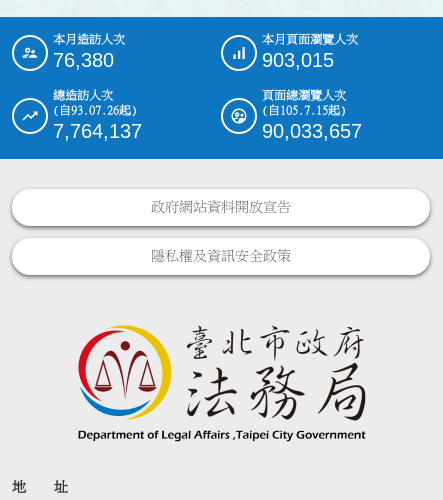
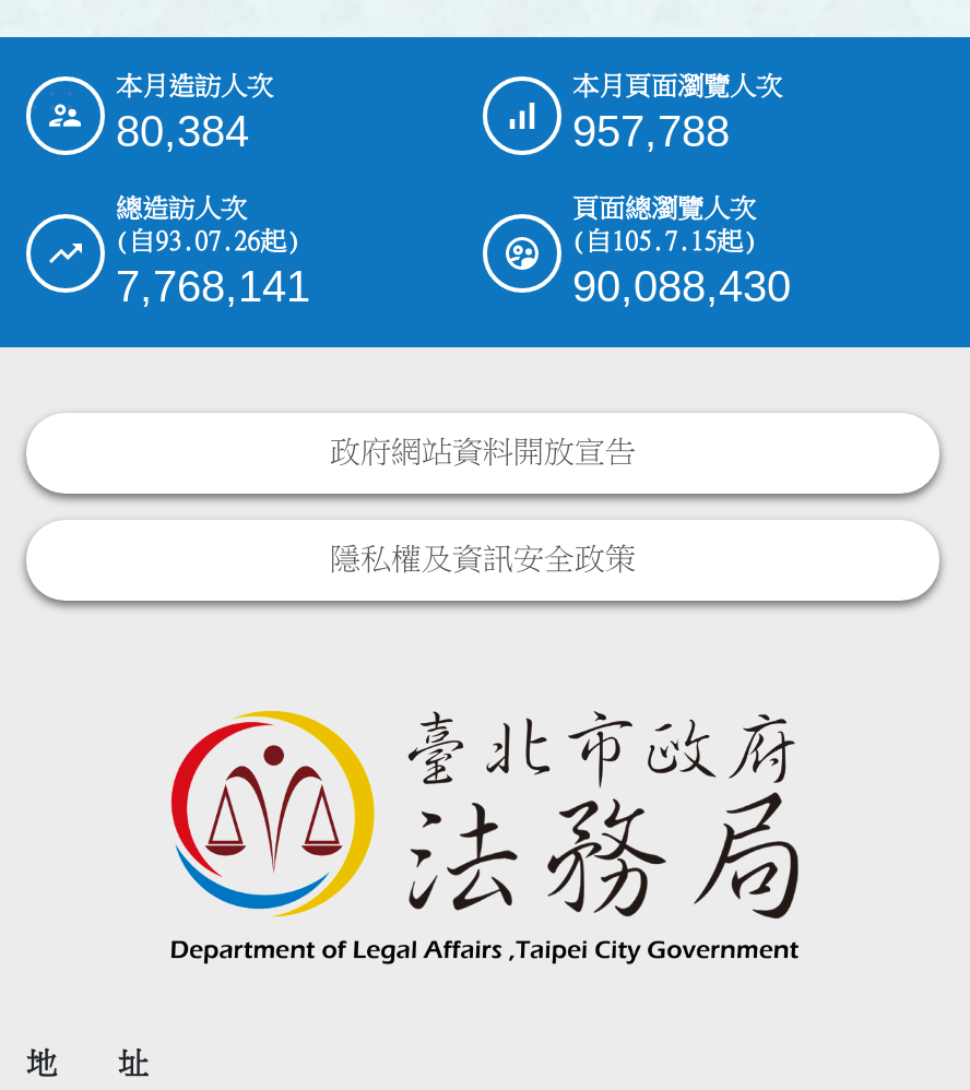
[53,49,114,71] 76,380 -> [116,108,249,156] 80,384
[262,49,334,71] 903,015 -> [572,108,730,156] 957,788
[53,120,142,142] 7,764,137 -> [116,263,310,311] 7,768,141
[262,120,362,142] 90,033,657 -> [572,263,791,311] 90,088,430

